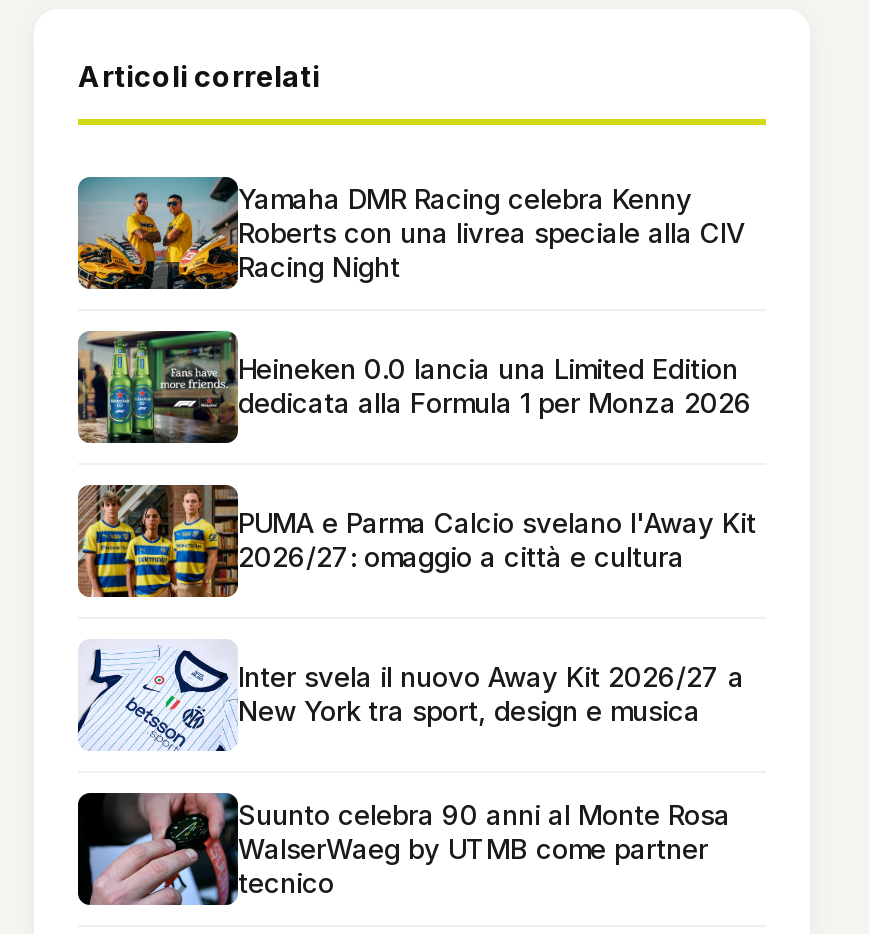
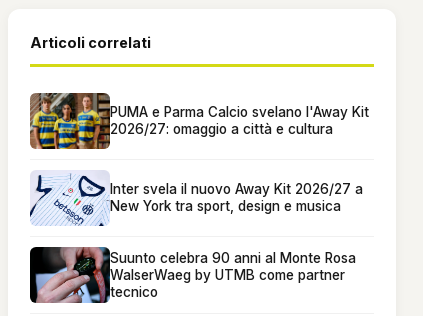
[76,175,752,419] [image] | Yamaha DMR Racing celebra Kenny | Roberts con una livrea speciale alla CIV | Racing Night | Heineken 0.0 lancia una Limited Edition | dedicata alla Formula 1 per Monza 2026 -> none
[76,329,240,445] [image] -> none

